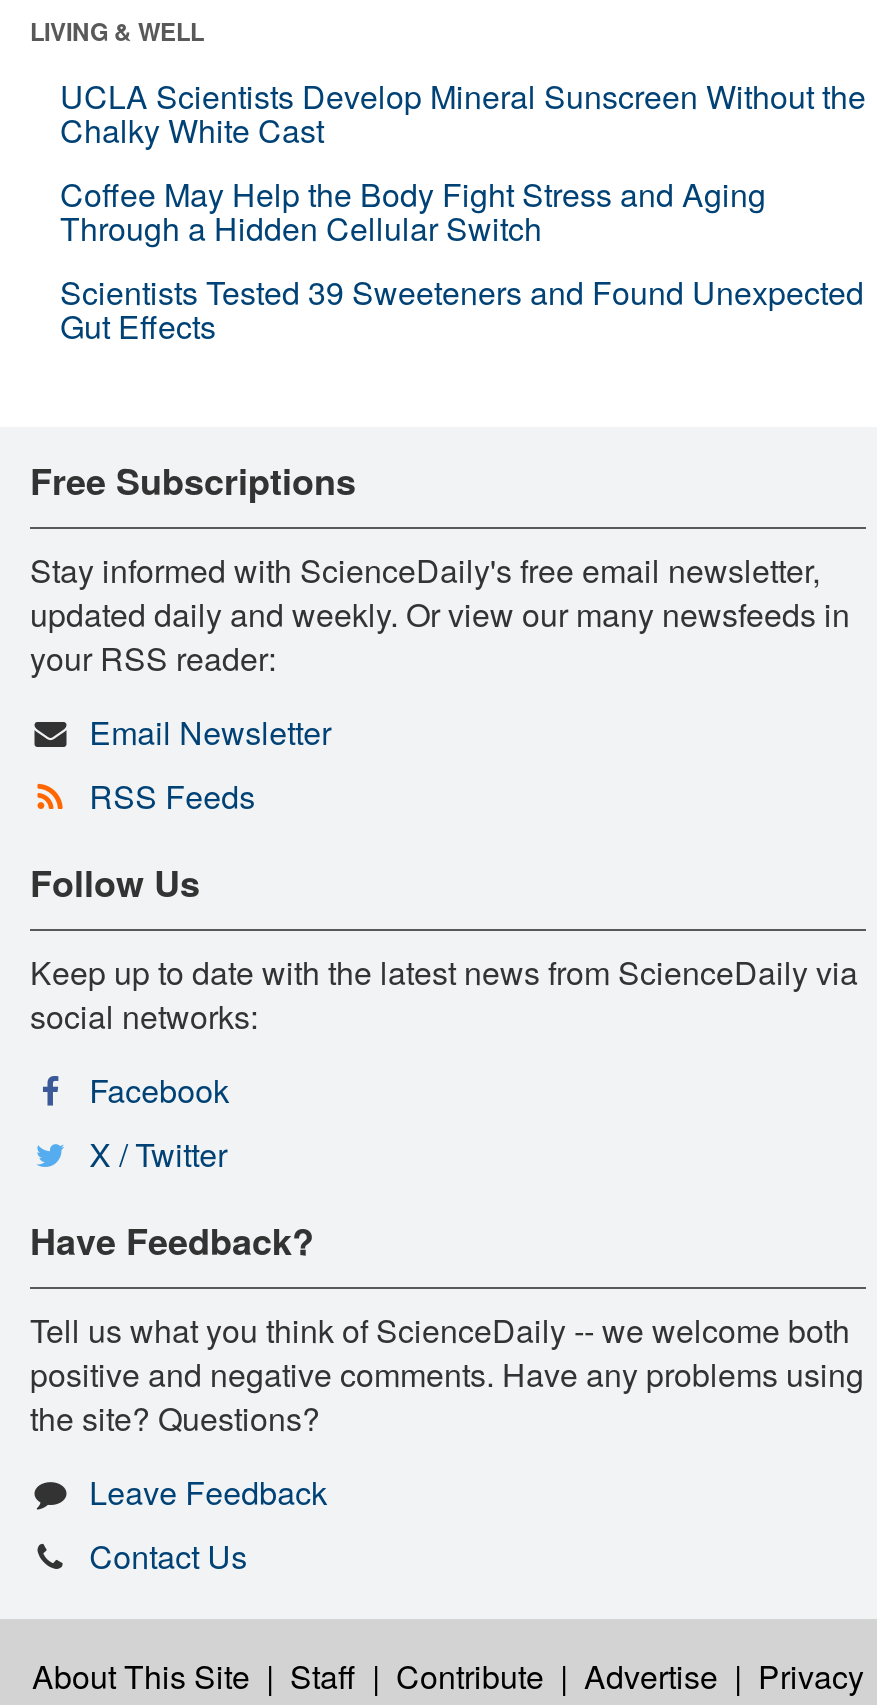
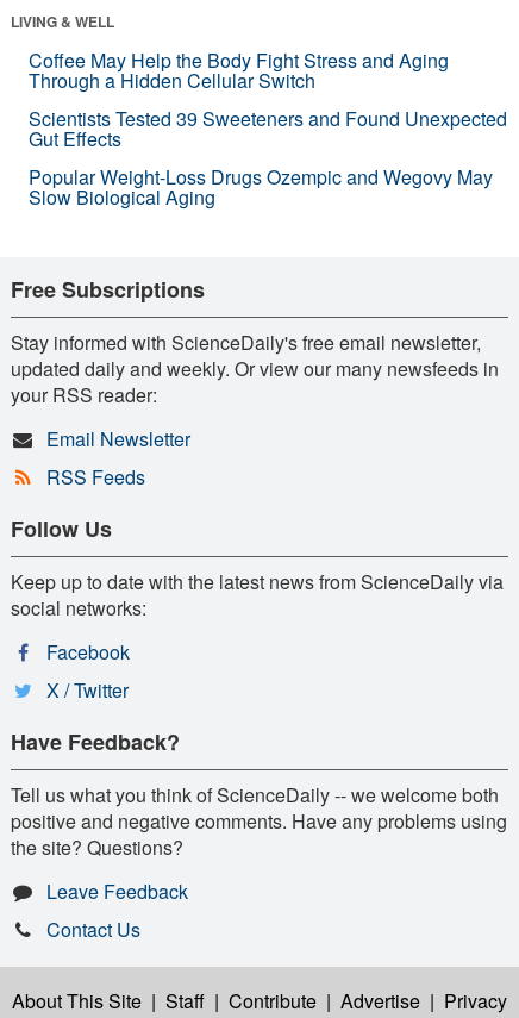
[60,73,866,153] UCLA Scientists Develop Mineral Sunscreen Without the | Chalky White Cast -> none
moved [60,171,864,349] -> [29,46,507,152]: Coffee May Help the Body Fight Stress and Aging | Through a Hidden Cellular Switch | Scientists Tested 39 Sweeteners and Found Unexpected | Gut Effects
none -> [29,163,493,211] Popular Weight-Loss Drugs Ozempic and Wegovy May | Slow Biological Aging

